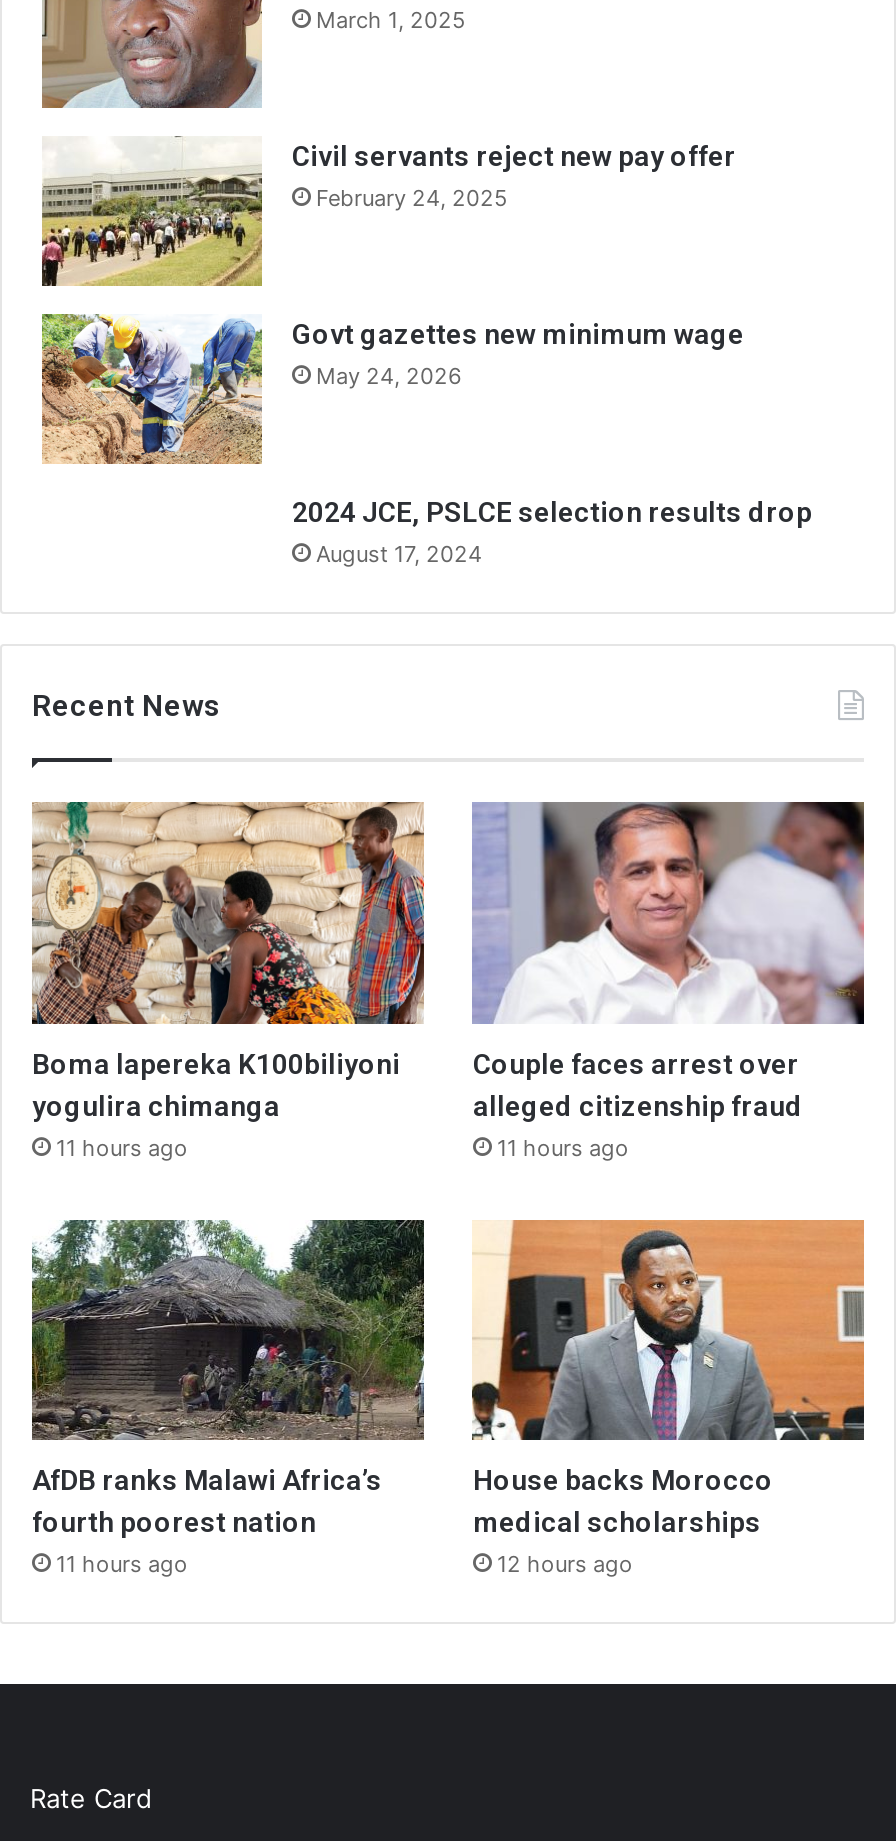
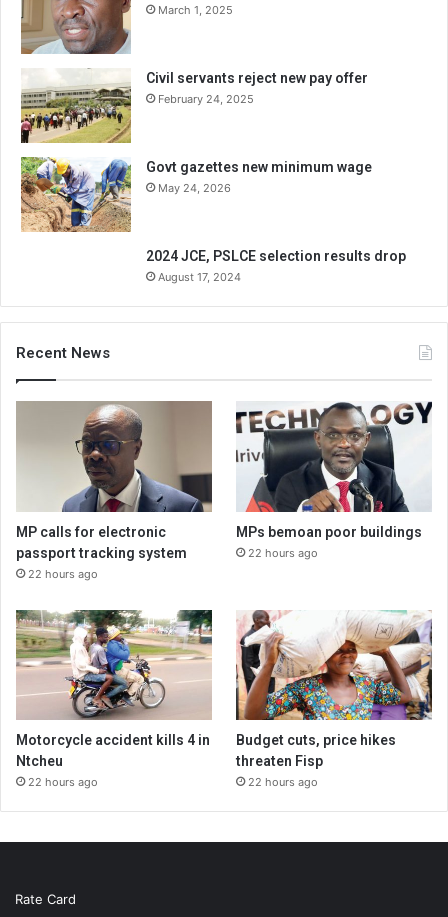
[30,800,426,1161] [image] | Boma lapereka K100biliyoni | yogulira chimanga | 11 hours ago -> [16,401,212,581] [image] | MP calls for electronic | passport tracking system | 22 hours ago
[472,800,866,1161] [image] | Couple faces arrest over | alleged citizenship fraud | 11 hours ago -> [235,401,432,560] [image] | MPs bemoan poor buildings | 22 hours ago
[30,1218,426,1578] [image] | AfDB ranks Malawi Africa’s | fourth poorest nation | 11 hours ago -> [15,609,213,789] [image] | Motorcycle accident kills 4 in | Ntcheu | 22 hours ago
[470,1218,866,1578] [image] | House backs Morocco | medical scholarships | 12 hours ago -> [235,609,433,789] [image] | Budget cuts, price hikes | threaten Fisp | 22 hours ago

